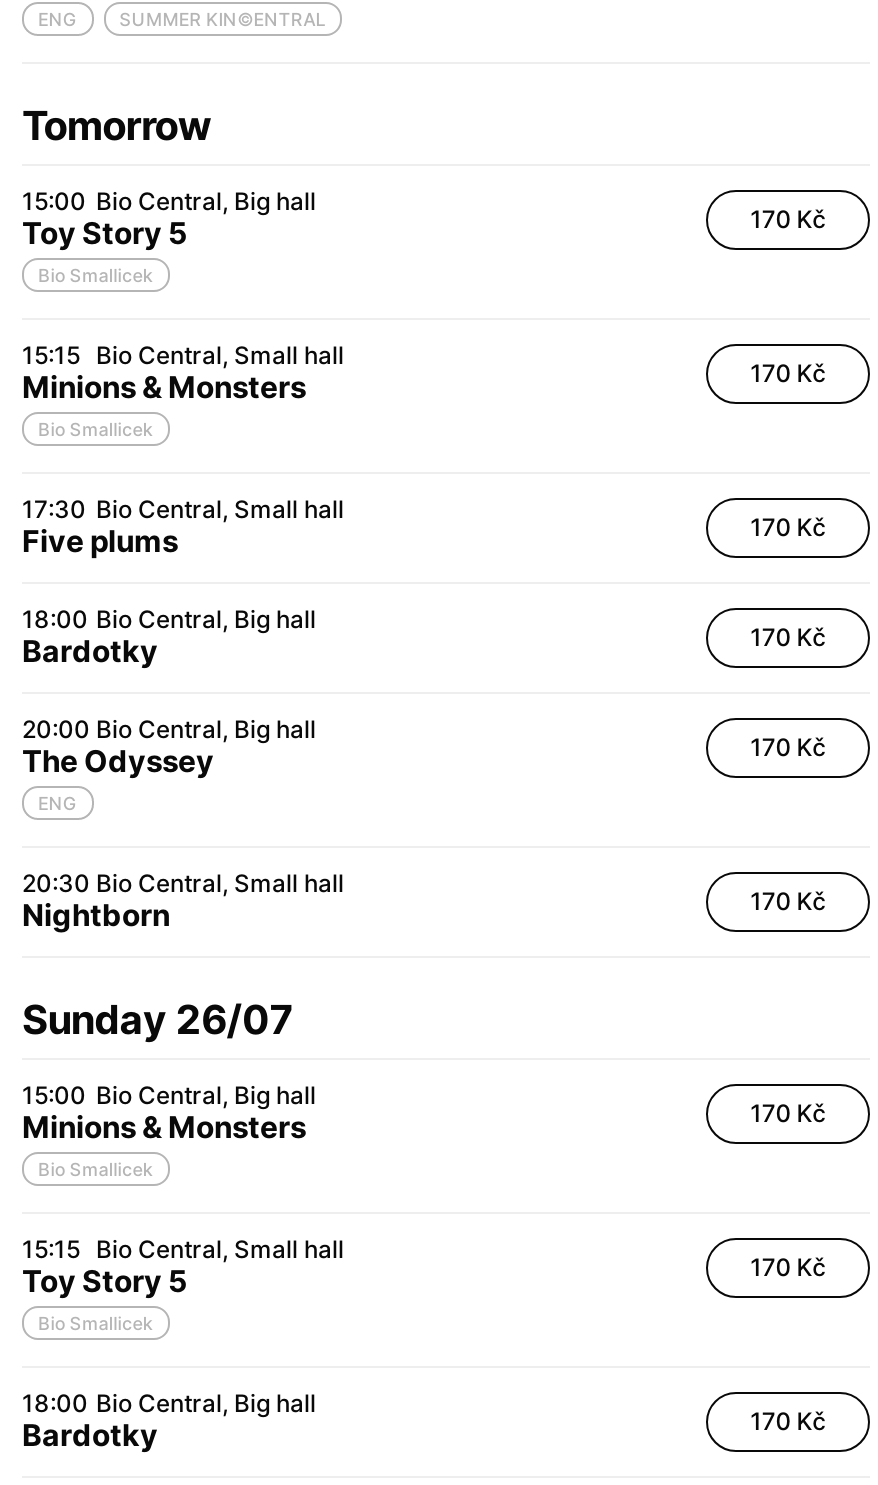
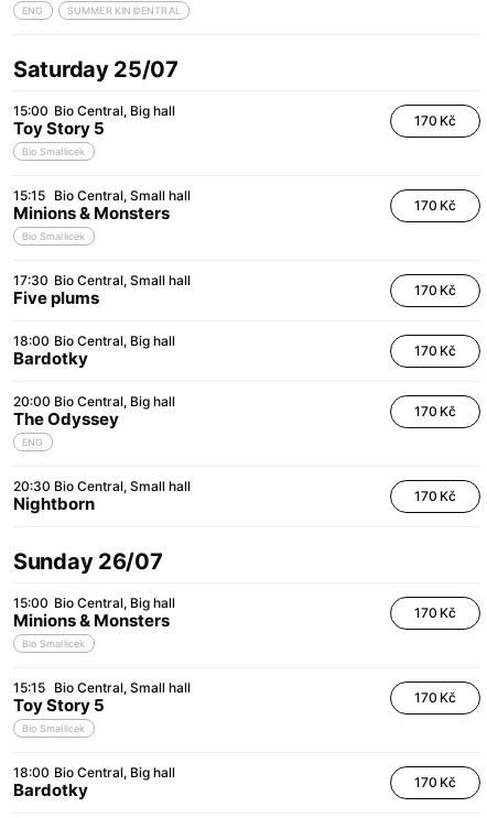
[22,102,211,150] Tomorrow -> [13,56,178,83] Saturday 25/07

